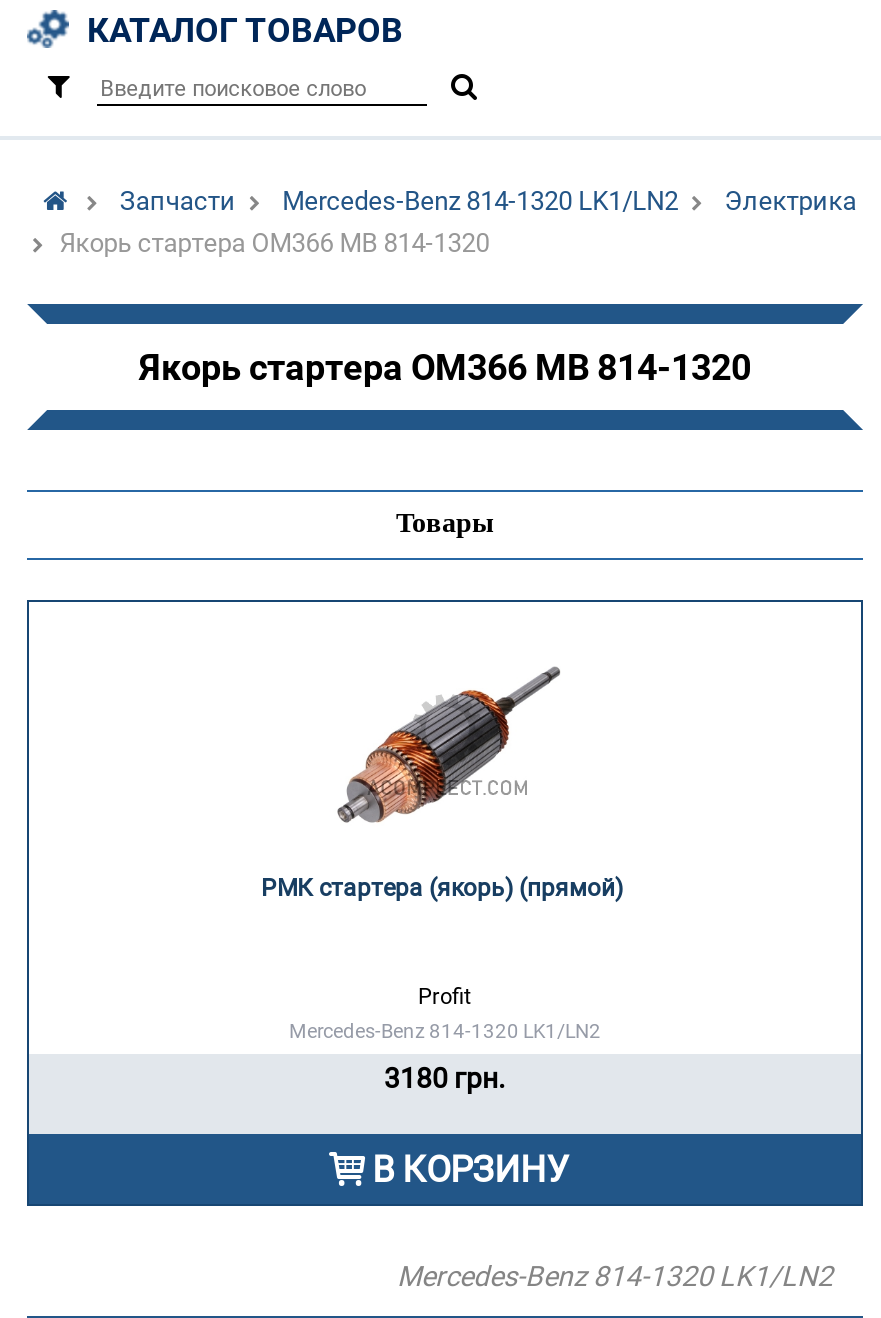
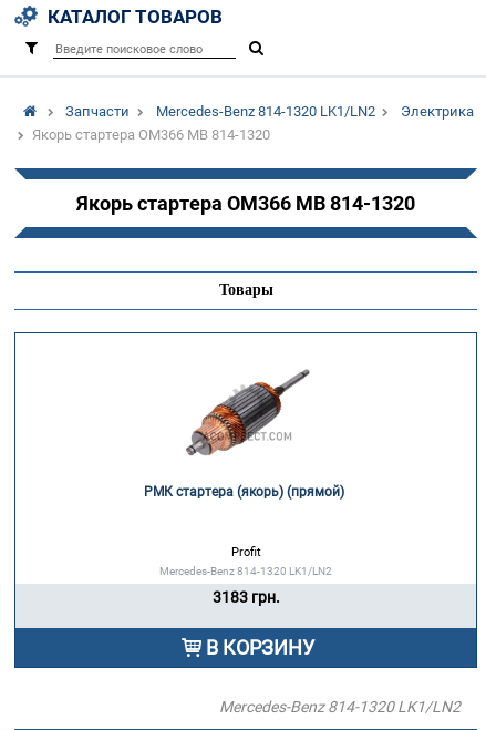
[384,1062,506,1094] 3180 грн. -> [212,588,280,606] 3183 грн.

